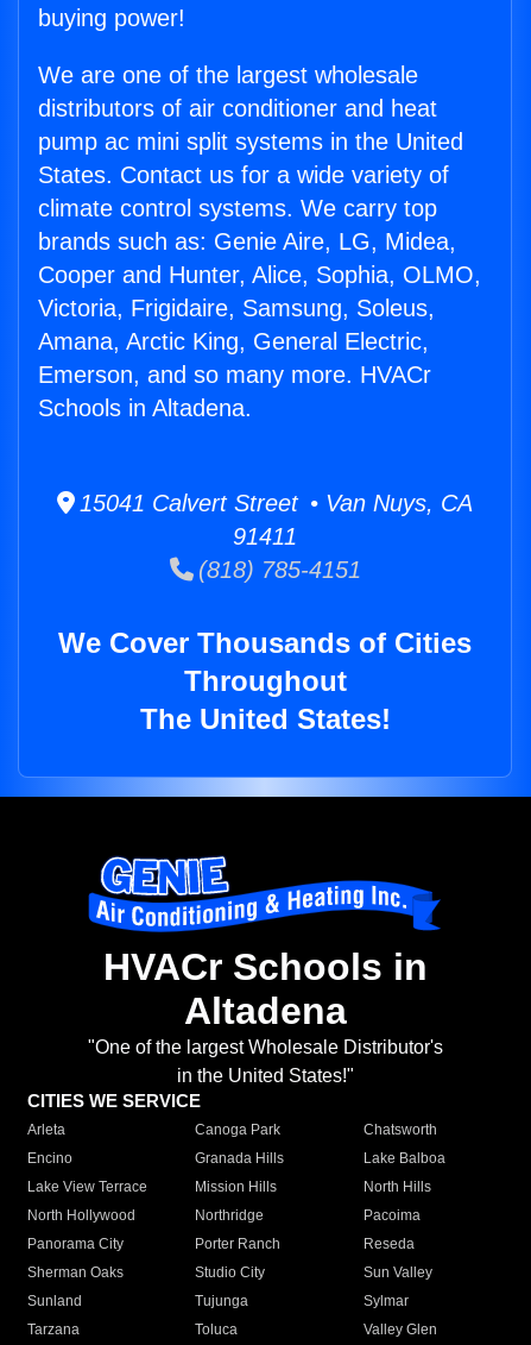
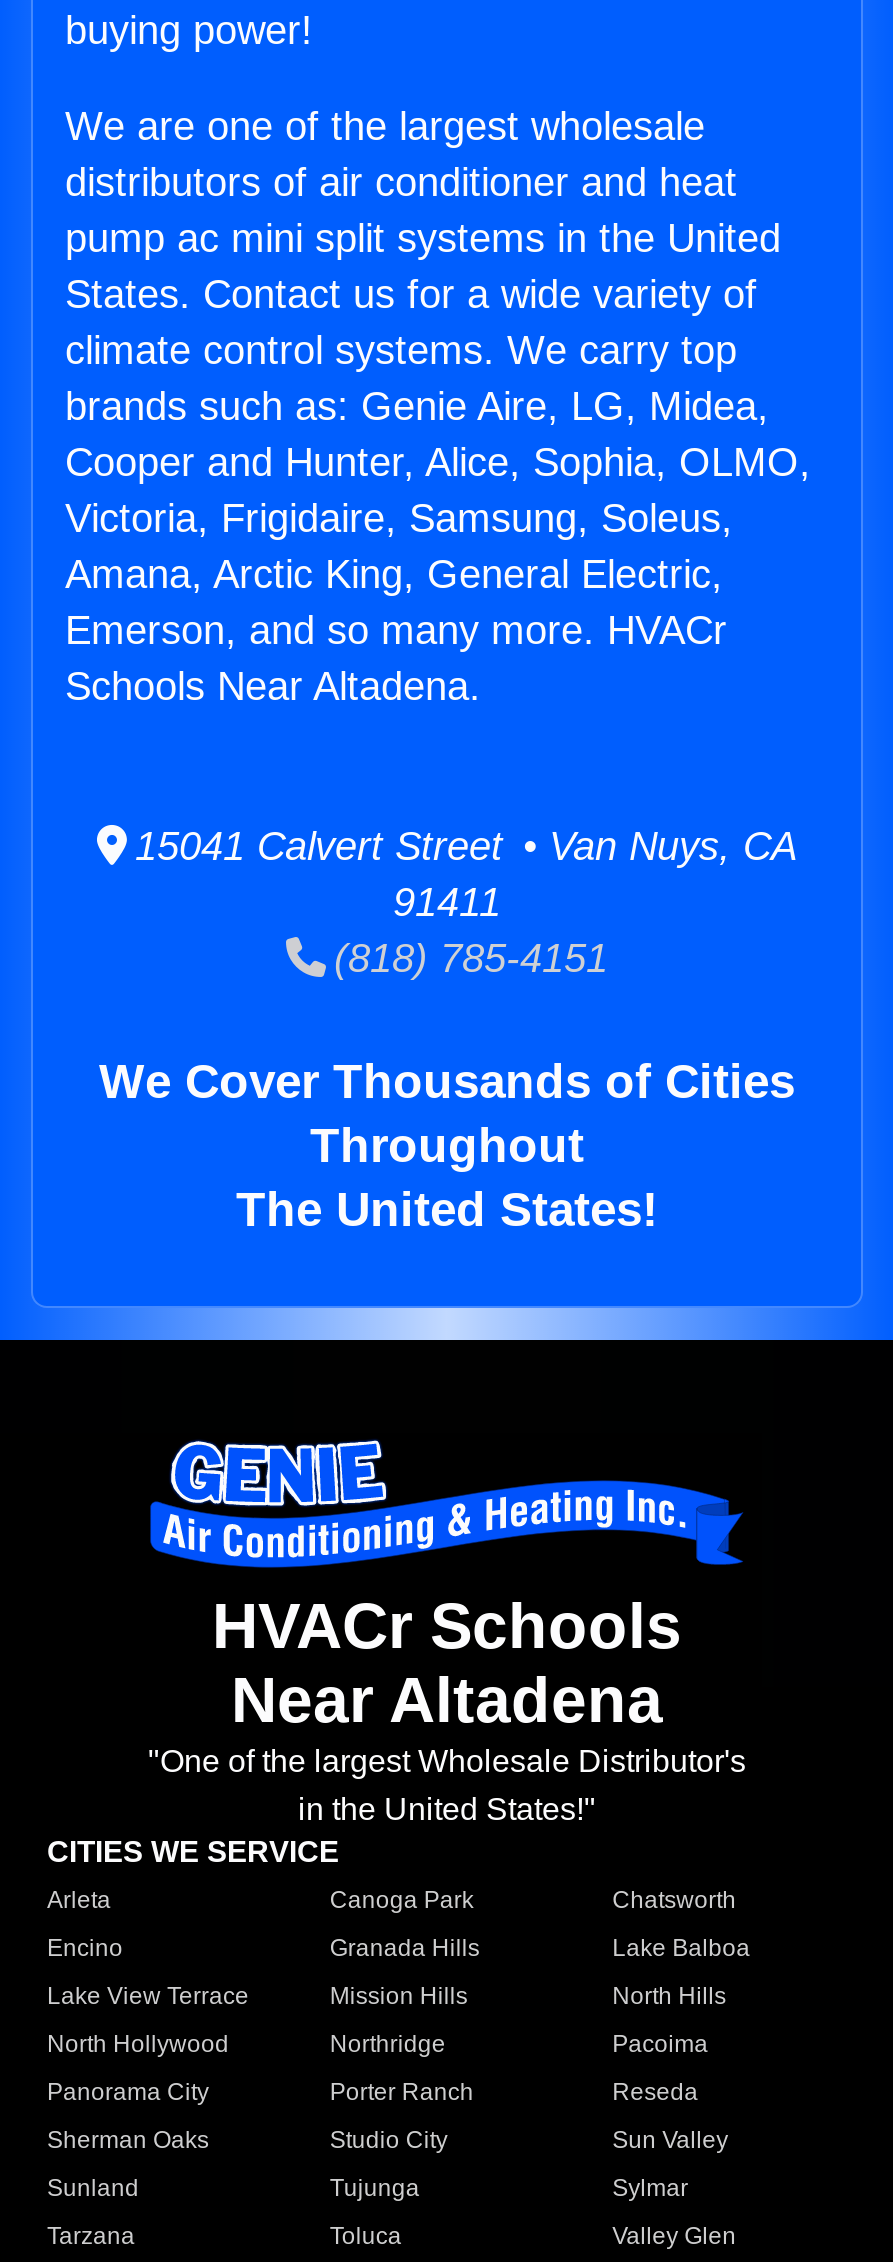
[38,395,252,421] Schools in Altadena. -> [65,664,481,708] Schools Near Altadena.
[103,946,427,1033] HVACr Schools in | Altadena -> [212,1591,682,1737] HVACr Schools | Near Altadena

